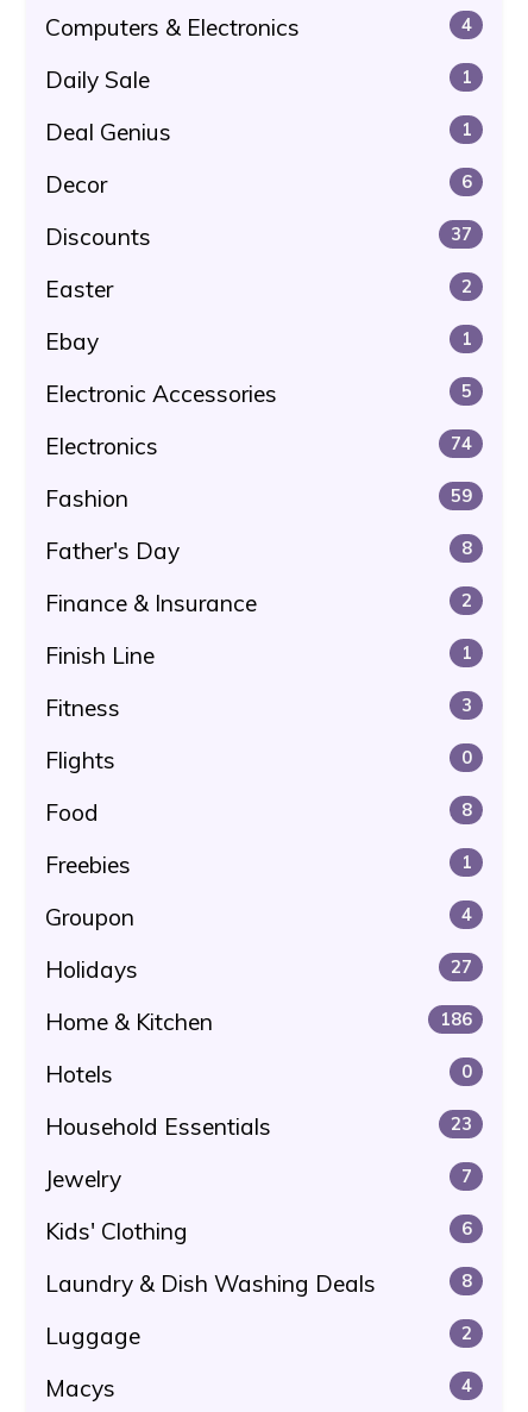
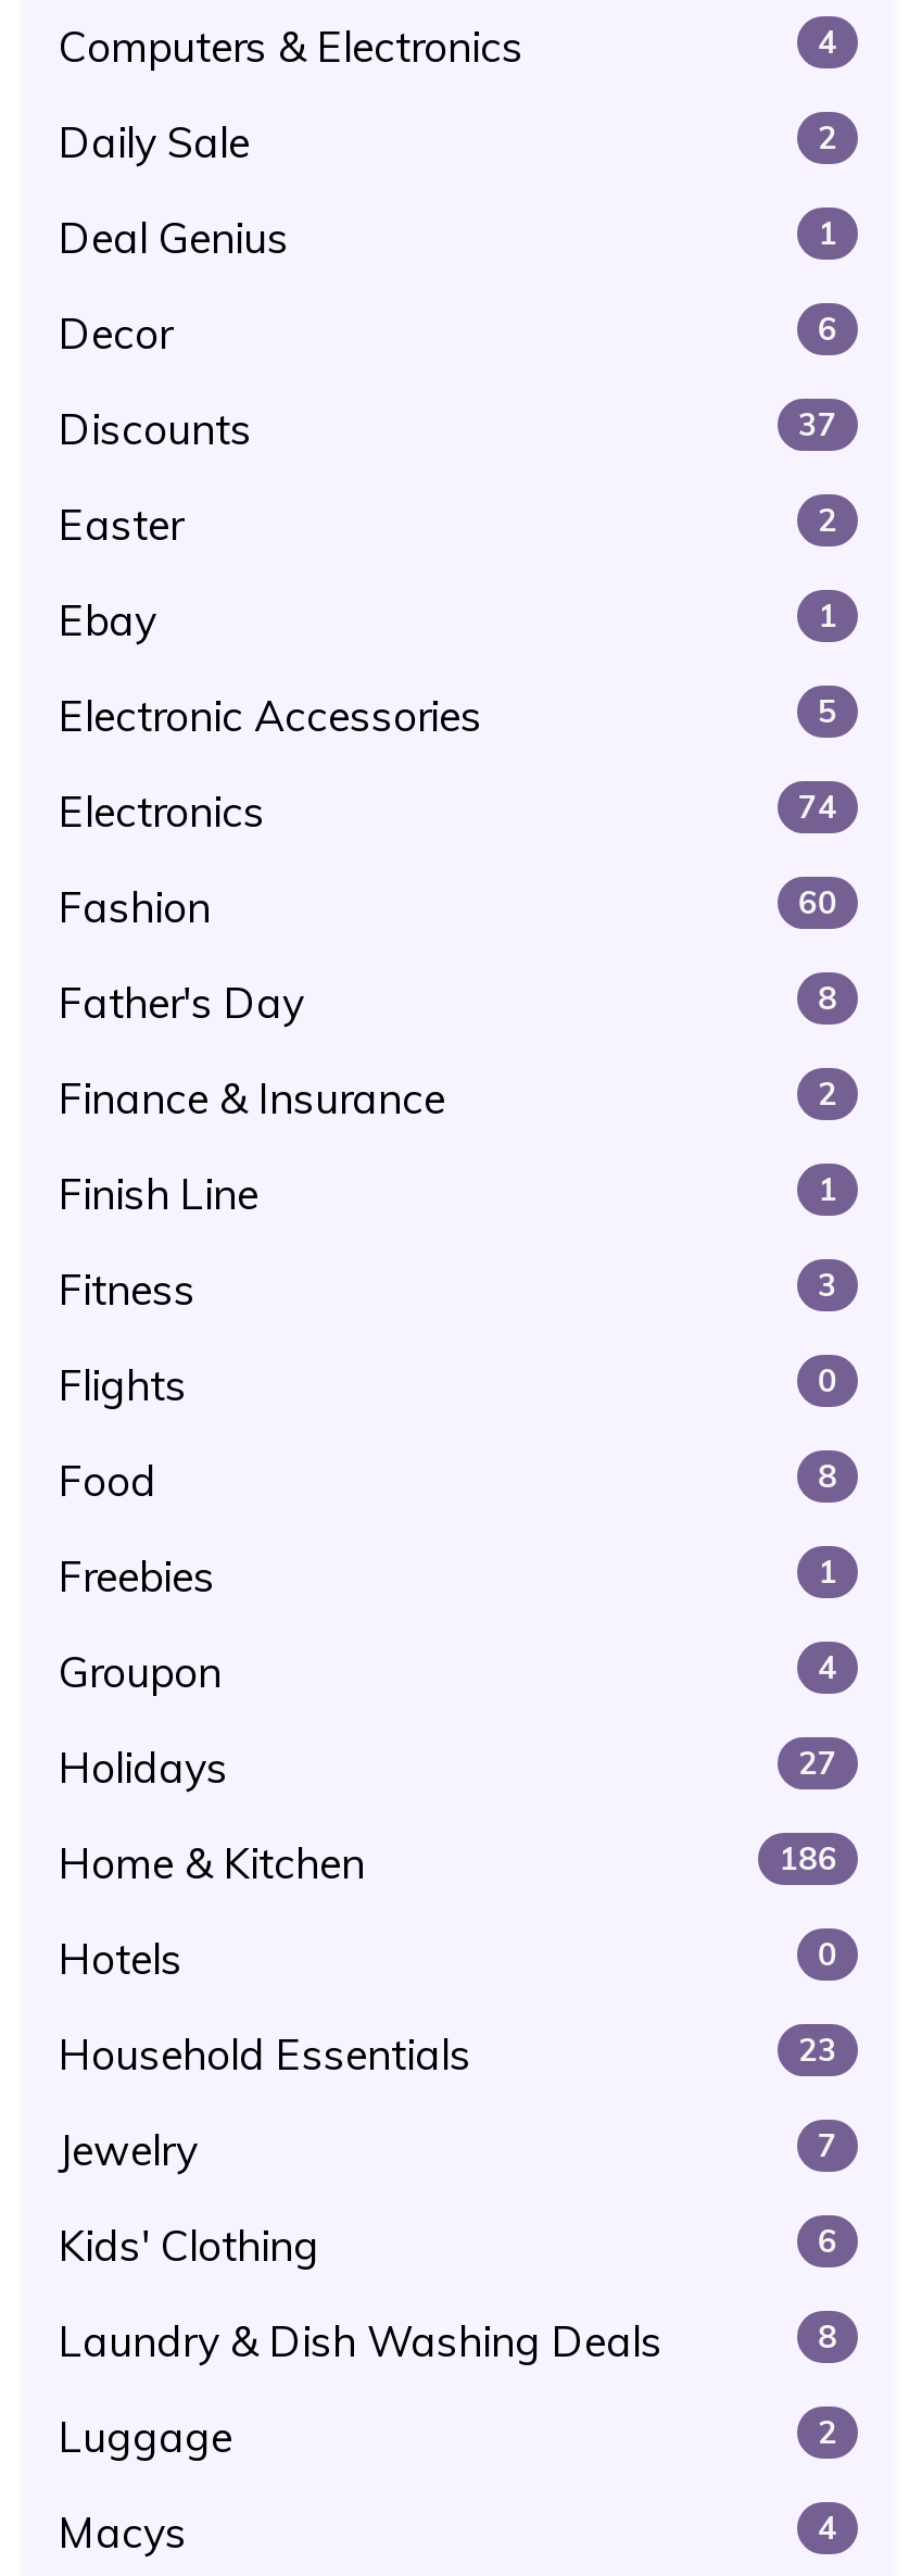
[461,66,472,88] 1 -> [818,118,838,157] 2
[450,485,472,506] 59 -> [798,882,838,922] 60

